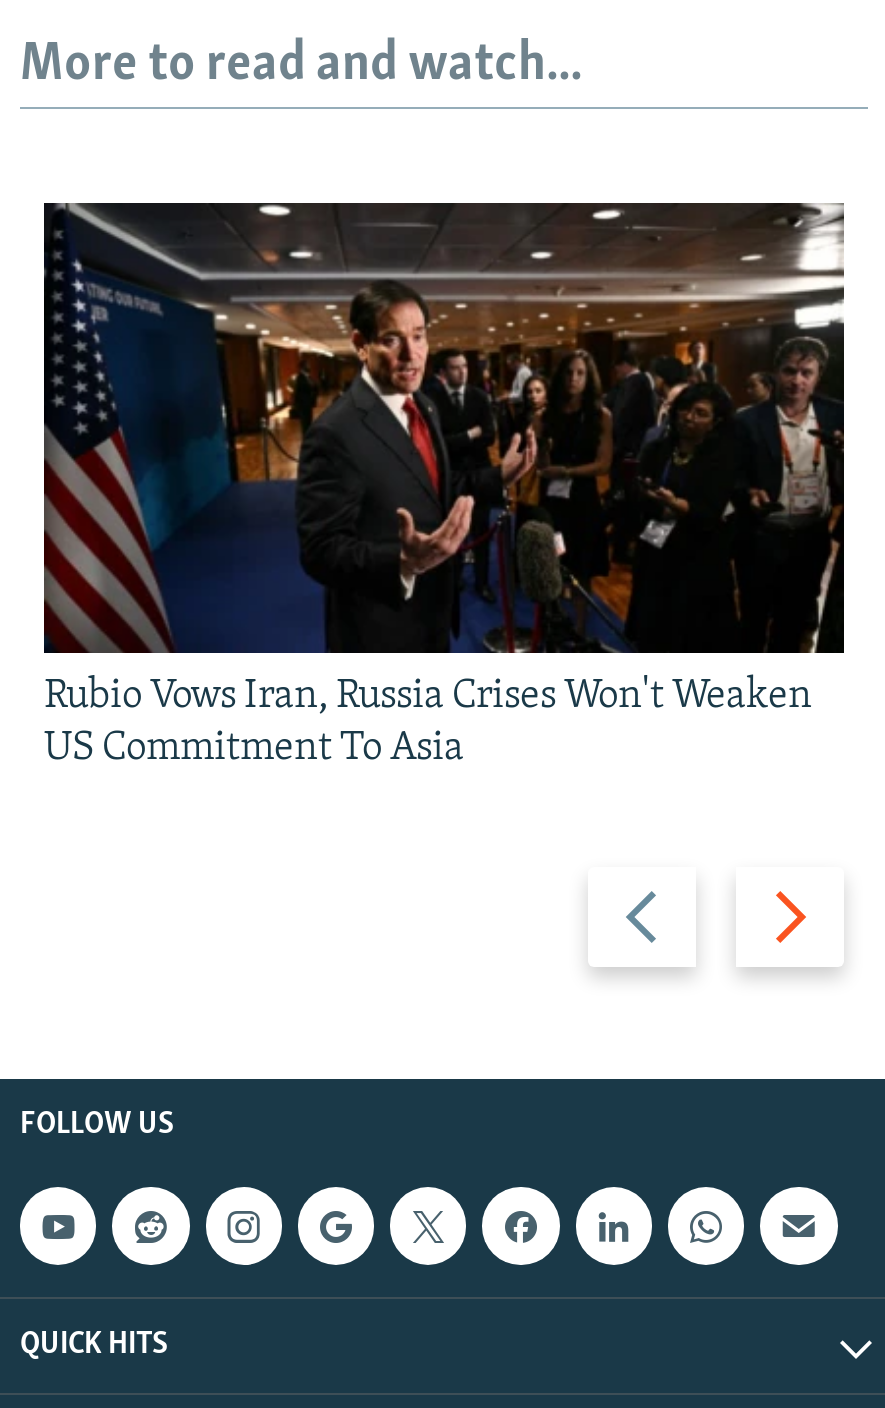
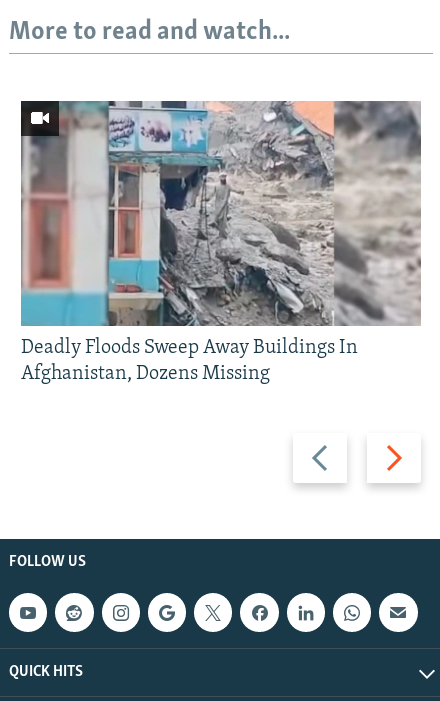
[42,201,846,770] [image] | Rubio Vows Iran, Russia Crises Won't Weaken | US Commitment To Asia -> [20,100,422,384] [image] | Deadly Floods Sweep Away Buildings In | Afghanistan, Dozens Missing

